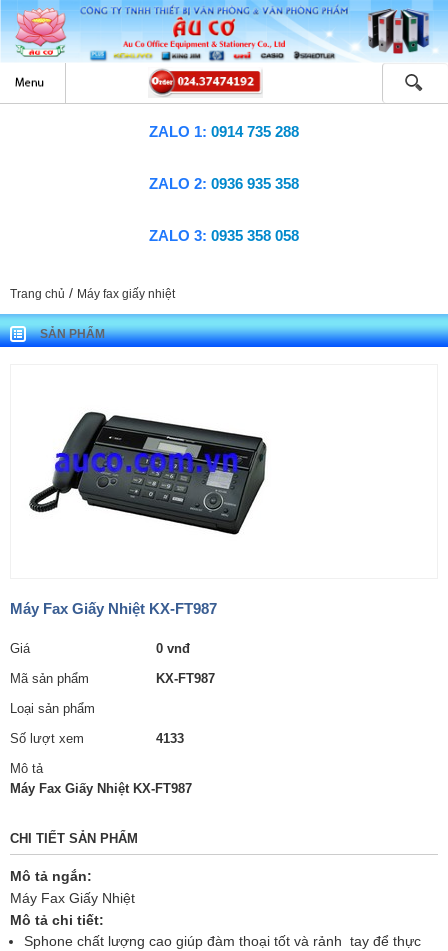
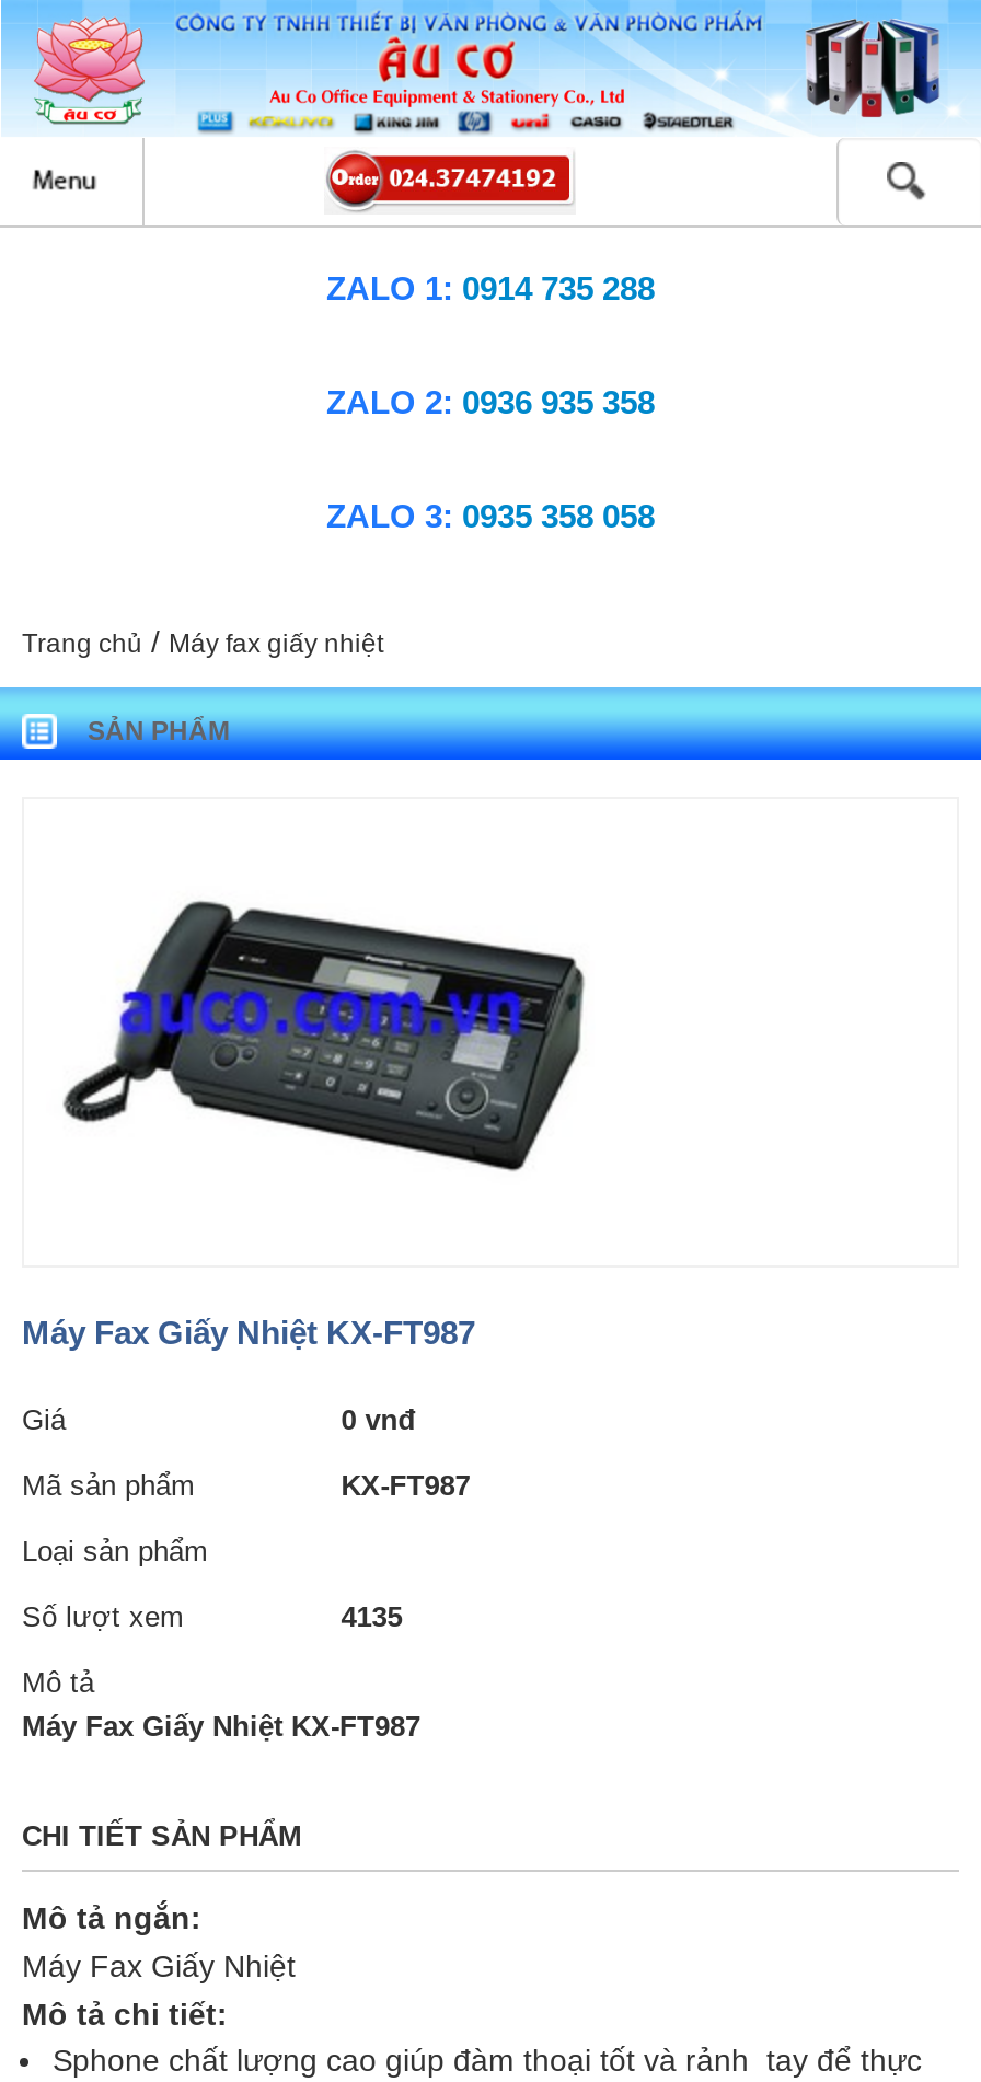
[156,731,184,746] 4133 -> [341,1600,402,1633] 4135

